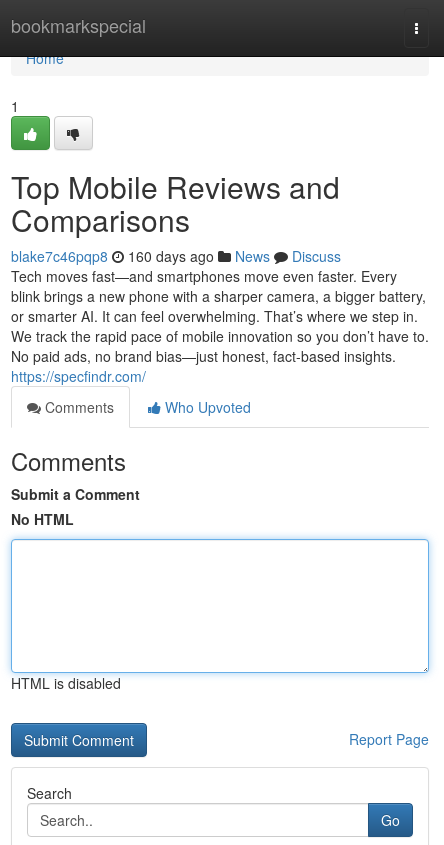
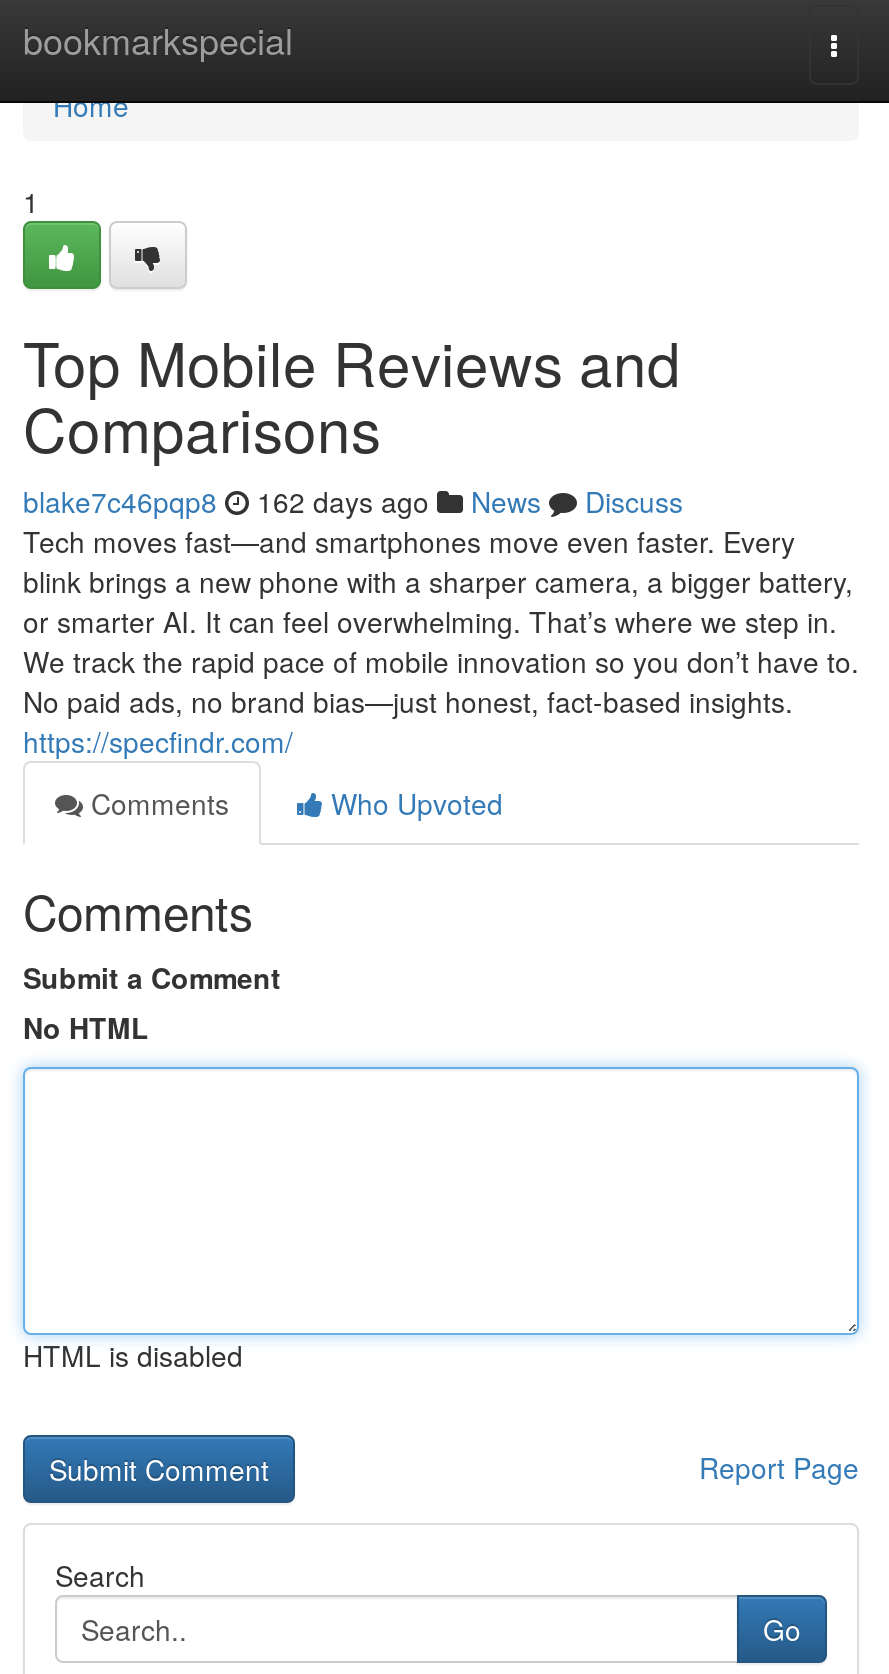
[11,246,341,266] blake7c46pqp8 160 days ago News Discuss -> [23,481,683,521] blake7c46pqp8 162 days ago News Discuss

